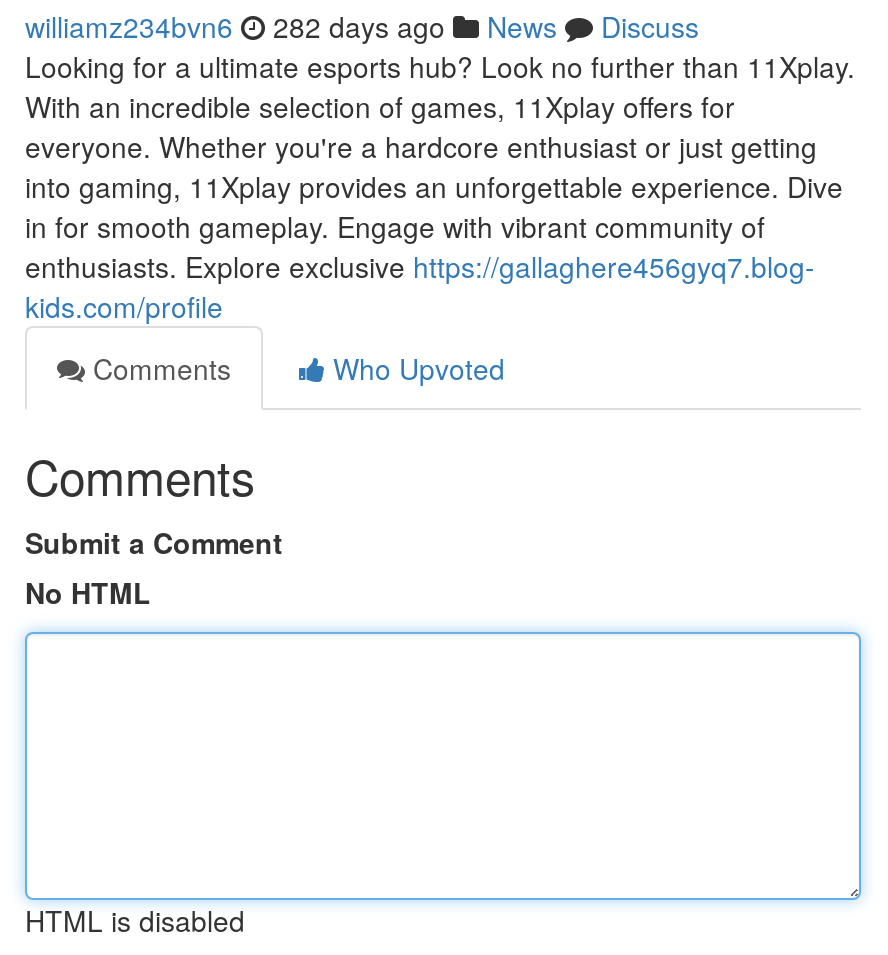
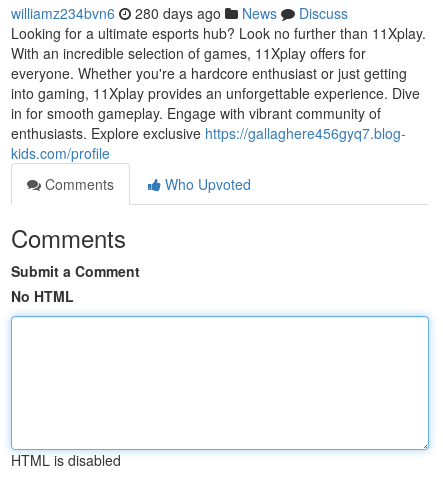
[25,6,699,46] williamz234bvn6 282 days ago News Discuss -> [11,3,348,23] williamz234bvn6 280 days ago News Discuss

